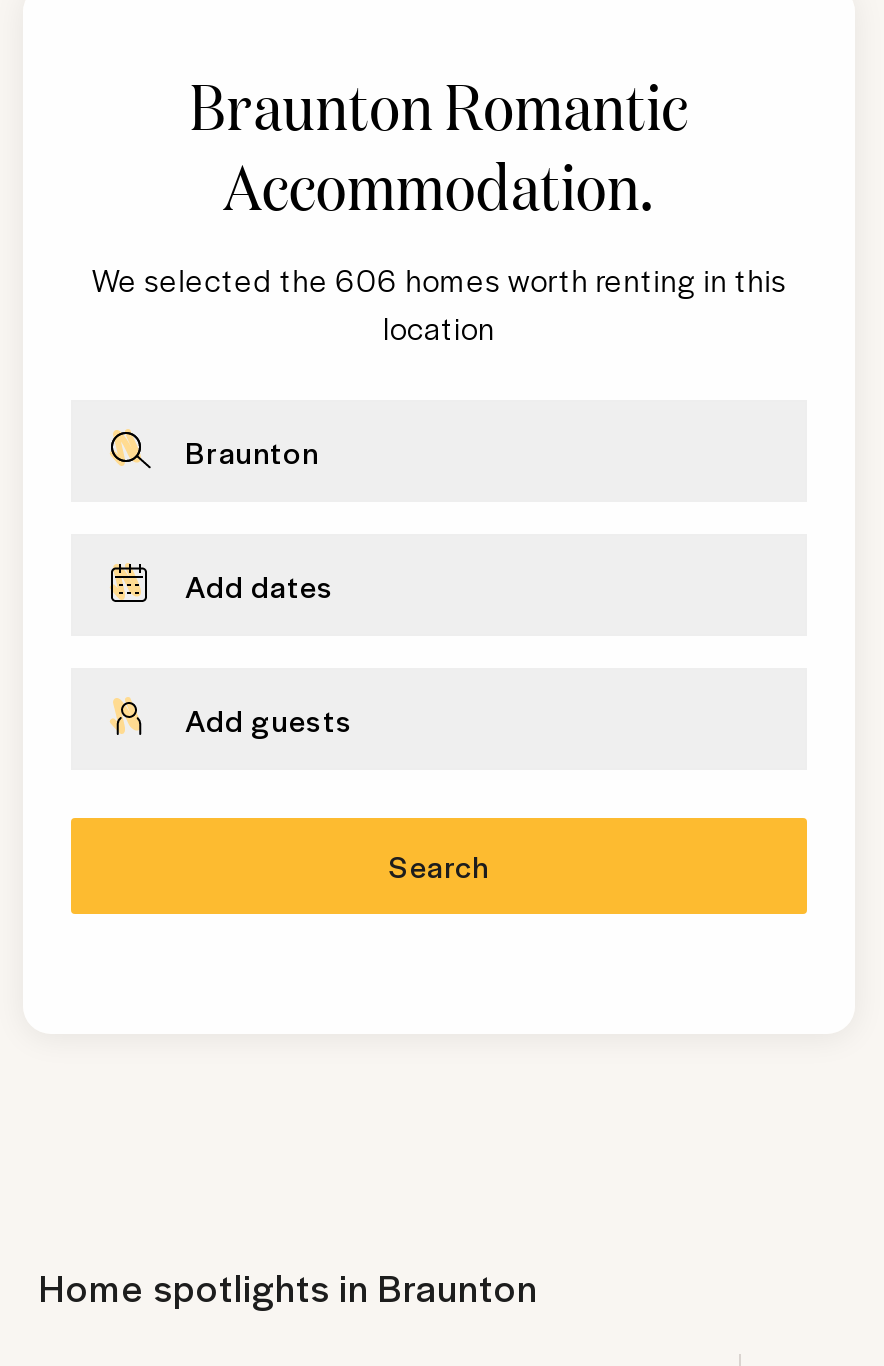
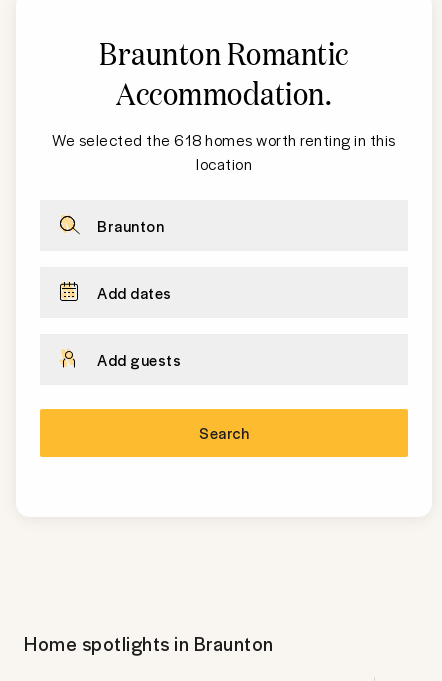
[91,258,787,302] We selected the 606 homes worth renting in this -> [52,129,396,151] We selected the 618 homes worth renting in this

